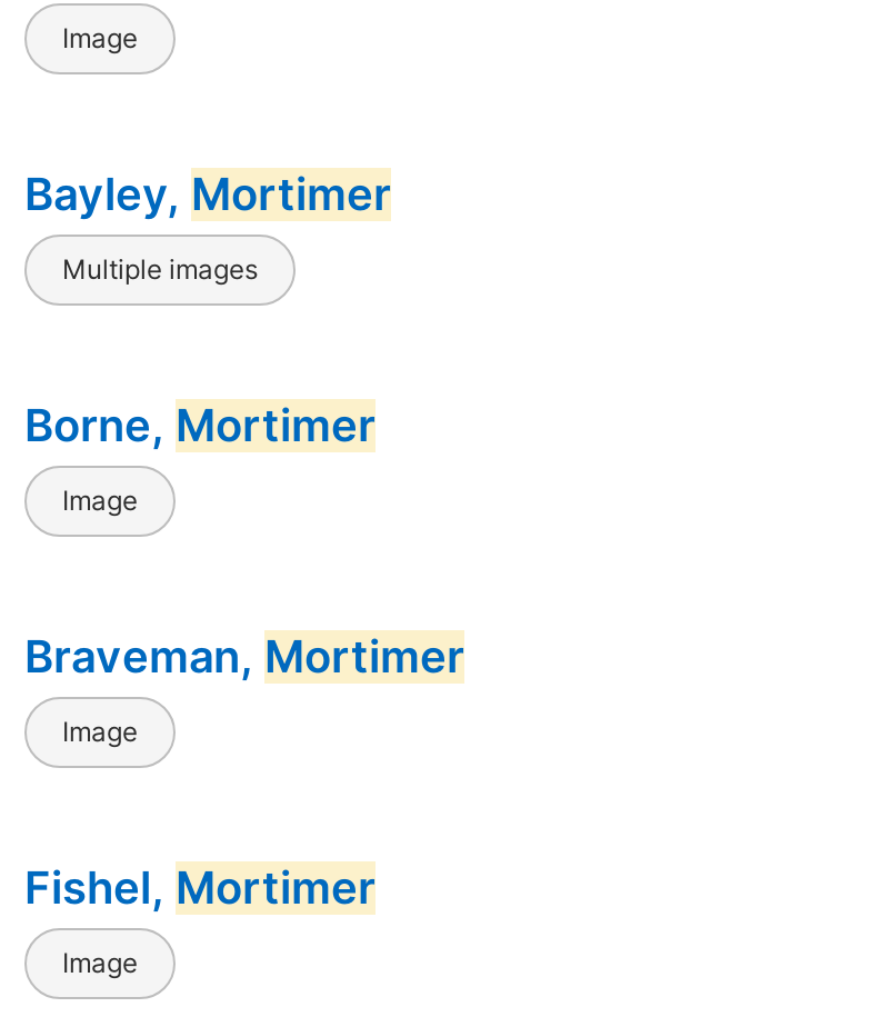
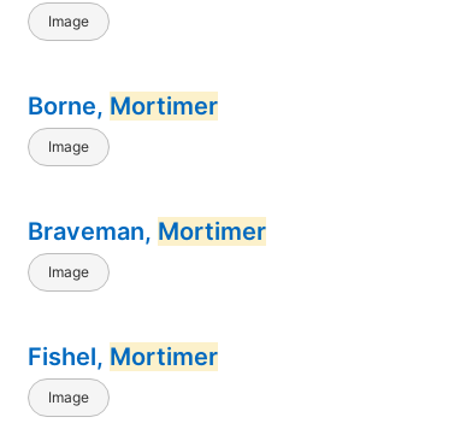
[24,168,391,286] Bayley, Mortimer | Multiple images -> none

